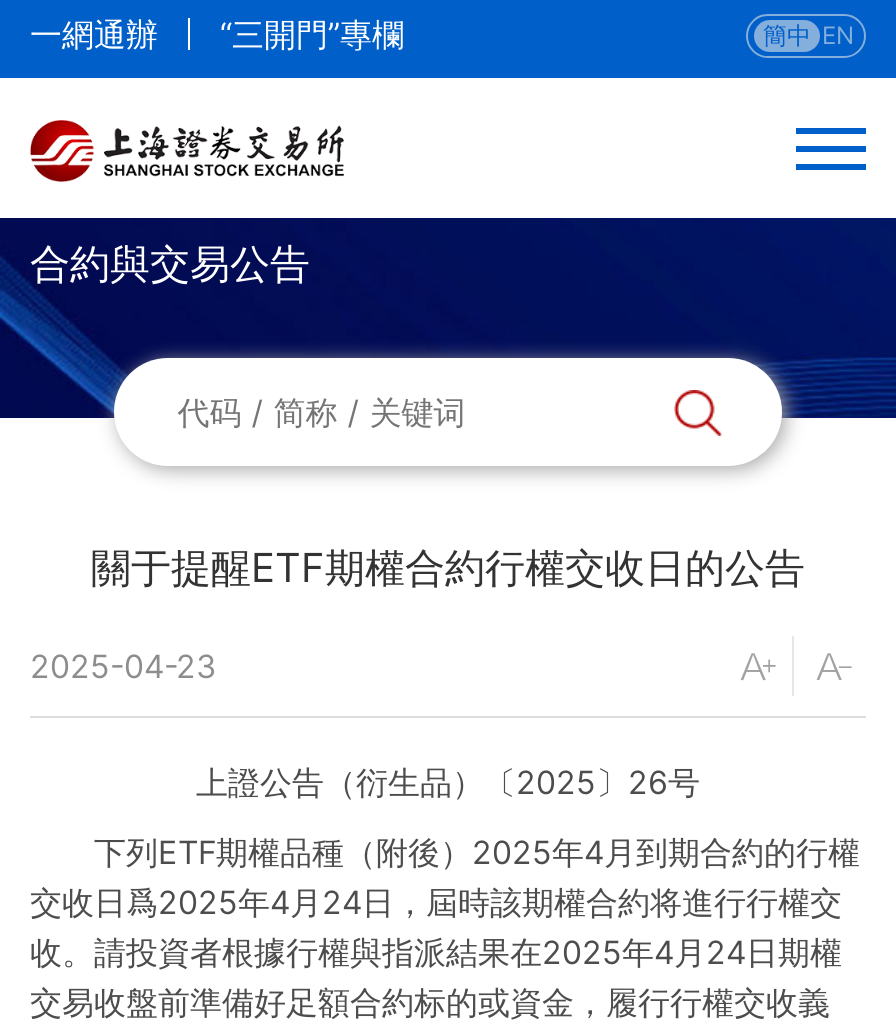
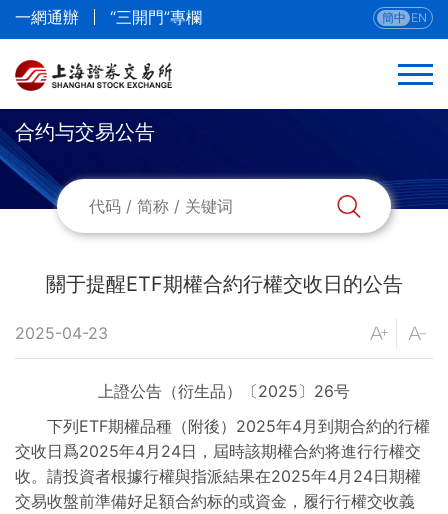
[30,240,310,288] 合約與交易公告 -> [15,120,155,144] 合约与交易公告

